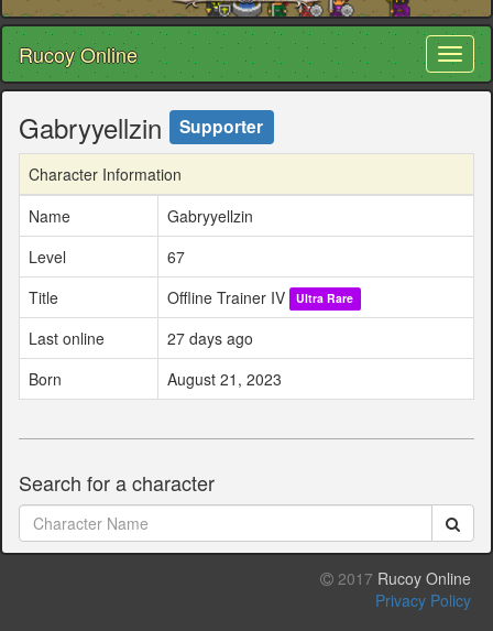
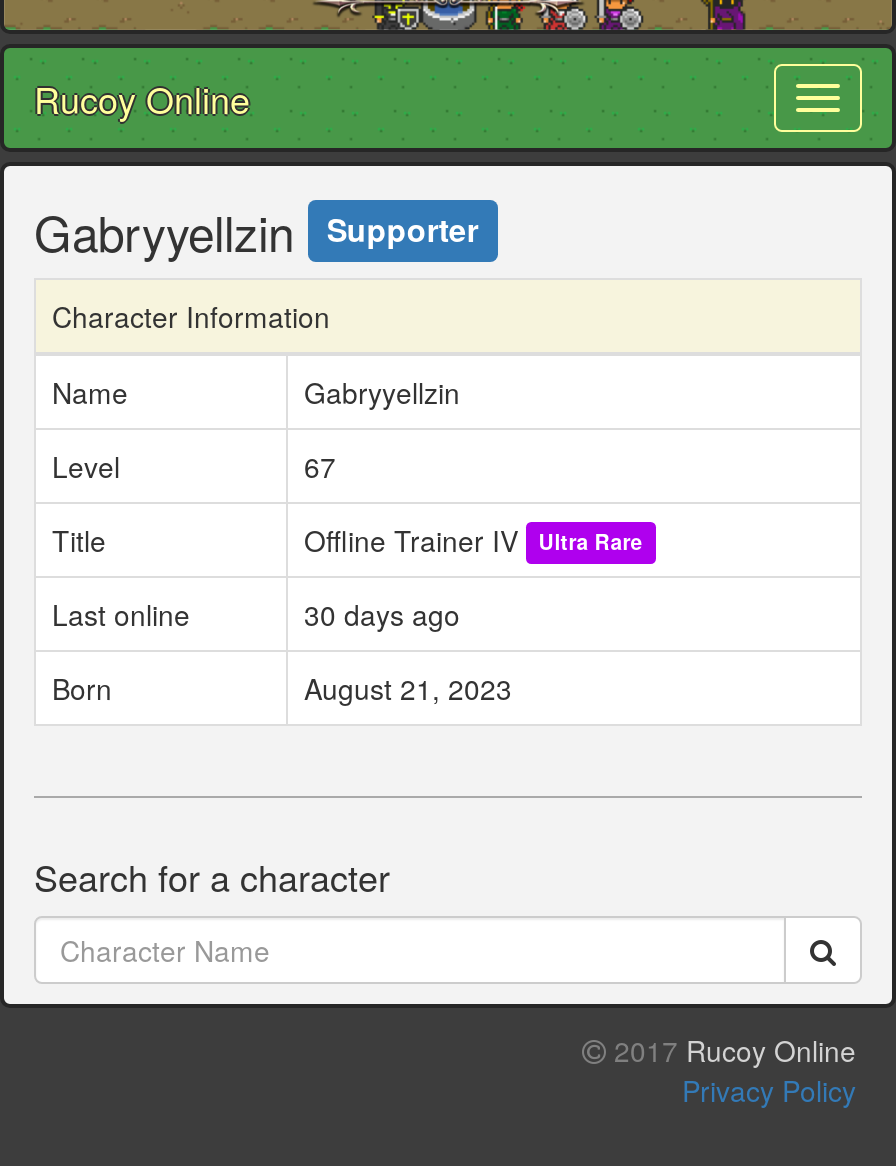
[167,327,253,349] 27 days ago -> [304,593,460,633] 30 days ago

